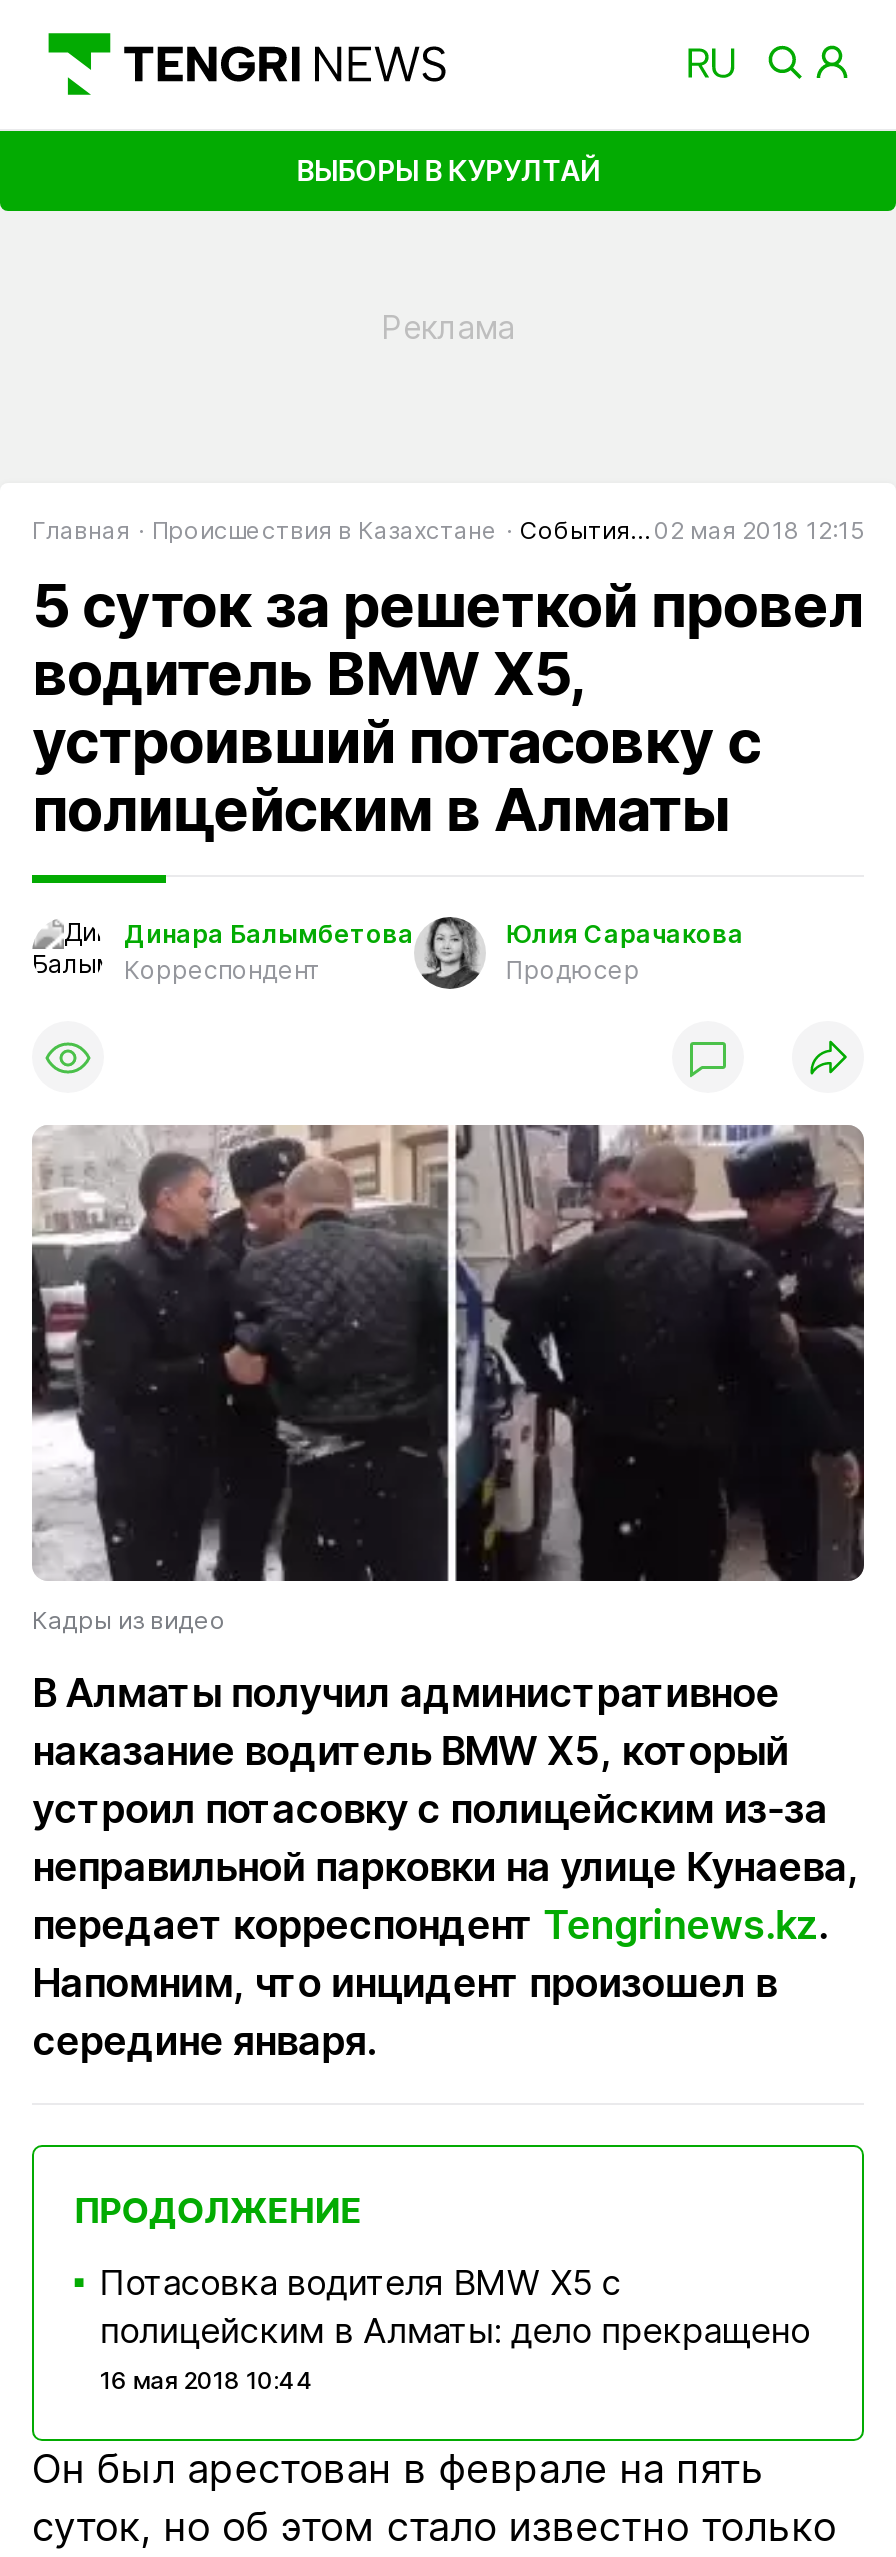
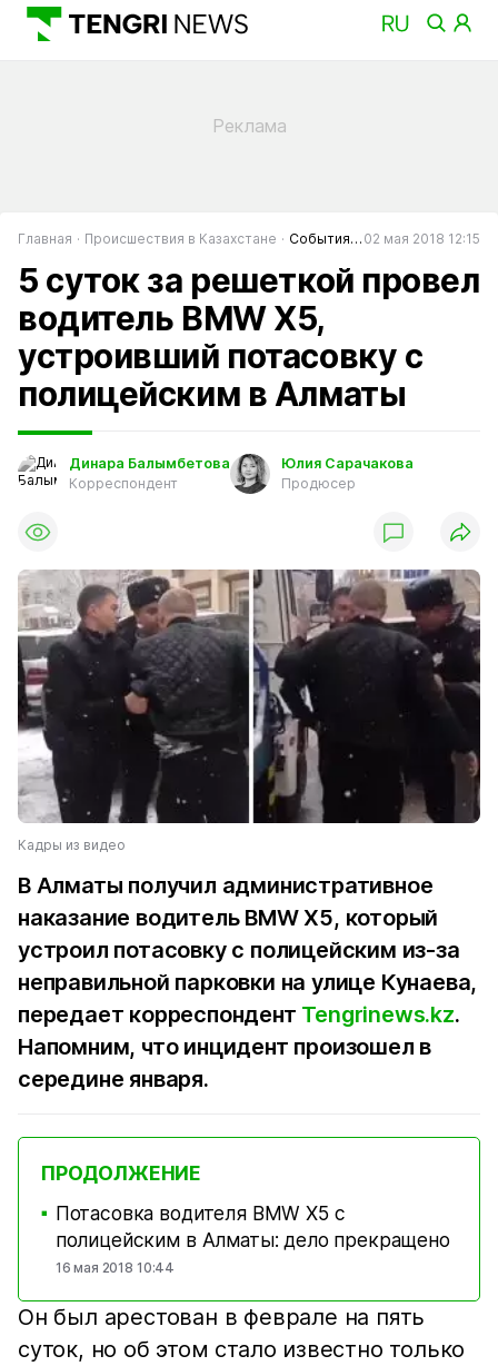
[296,152,600,186] ВЫБОРЫ В КУРУЛТАЙ -> none

